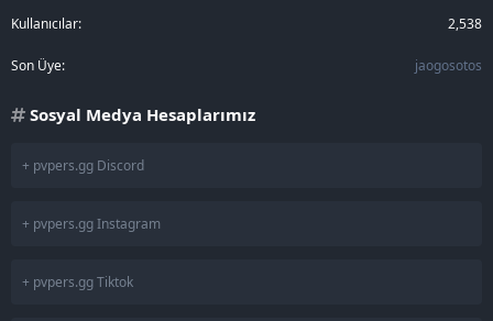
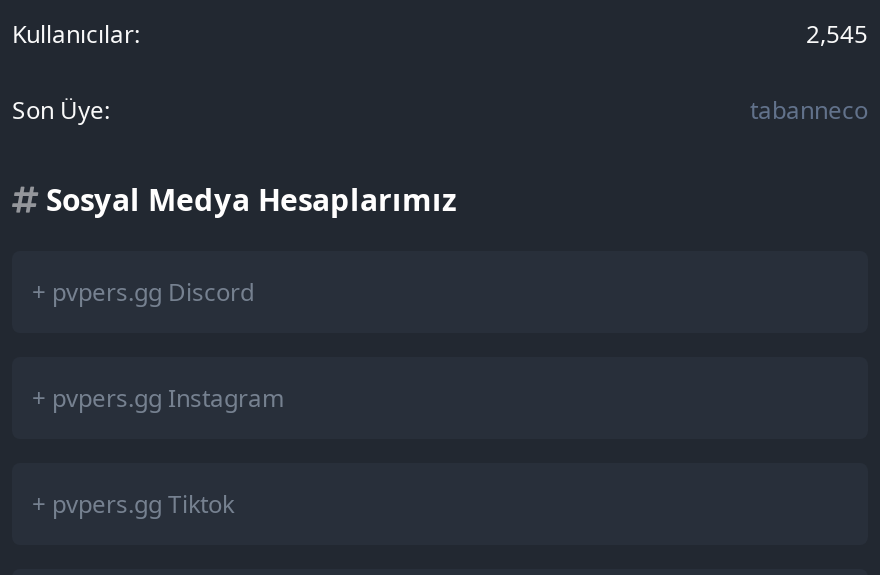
[448,15,482,34] 2,538 -> [806,18,868,52] 2,545
[415,57,482,75] jaogosotos -> [750,94,868,128] tabanneco

